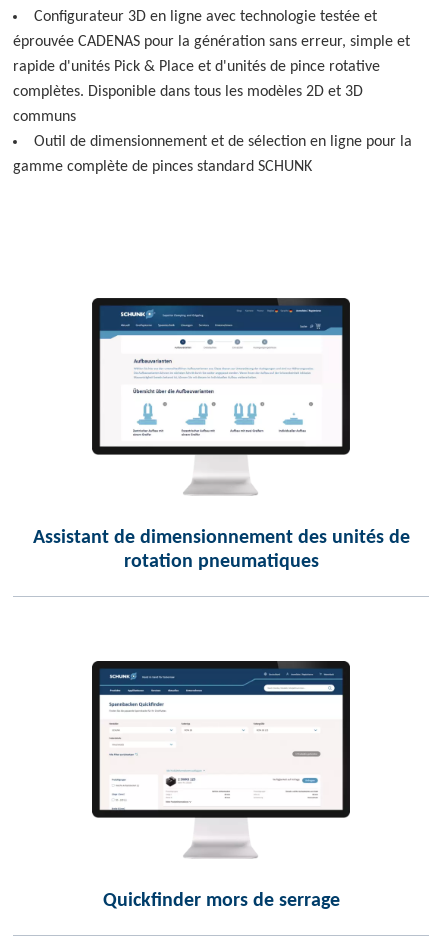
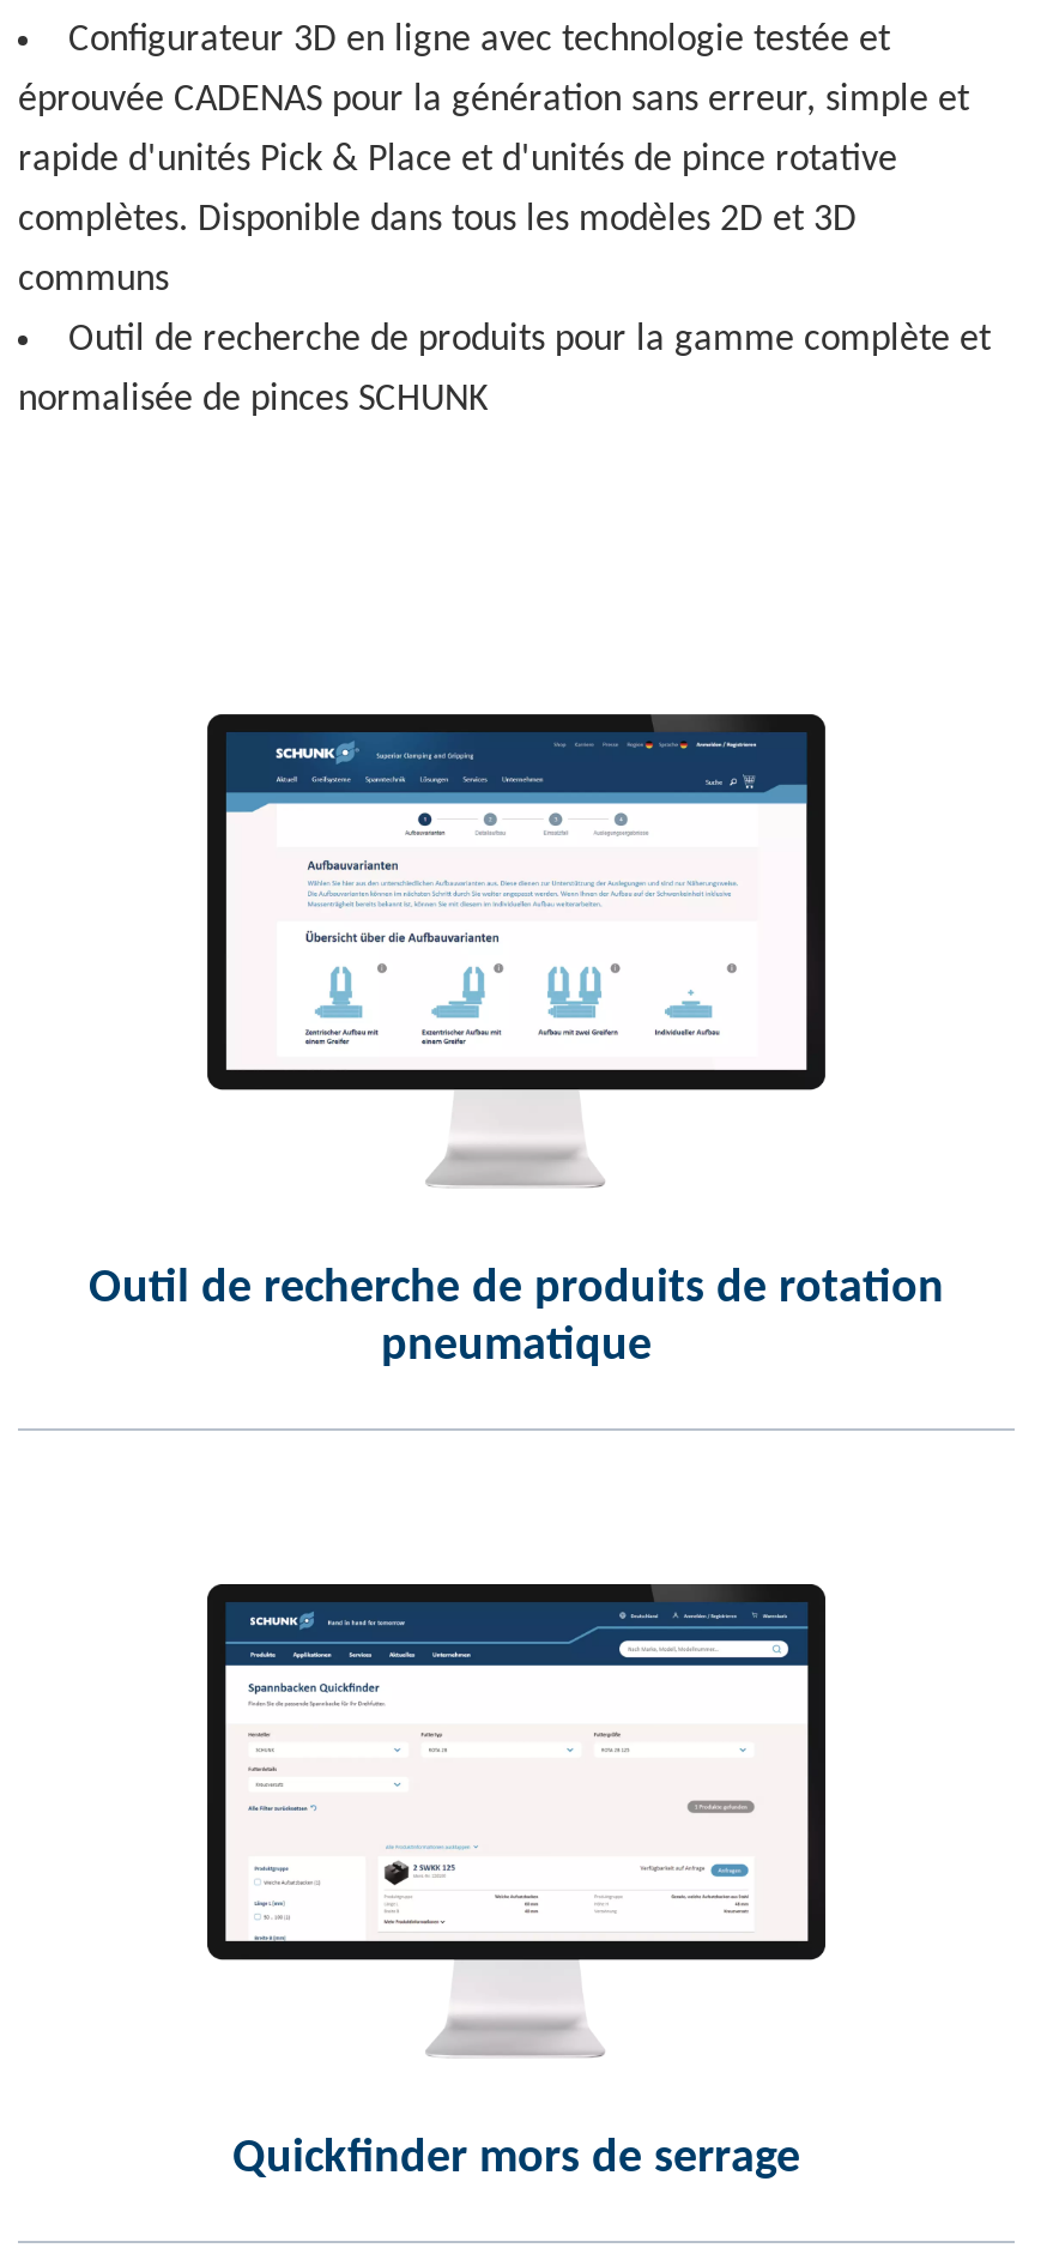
[34,134,412,150] Outil de dimensionnement et de sélection en ligne pour la -> [68,321,991,359] Outil de recherche de produits pour la gamme complète et
[13,159,312,175] gamme complète de pinces standard SCHUNK -> [18,381,488,419] normalisée de pinces SCHUNK
[32,528,409,572] Assistant de dimensionnement des unités de | rotation pneumatiques -> [89,1265,944,1371] Outil de recherche de produits de rotation | pneumatique

